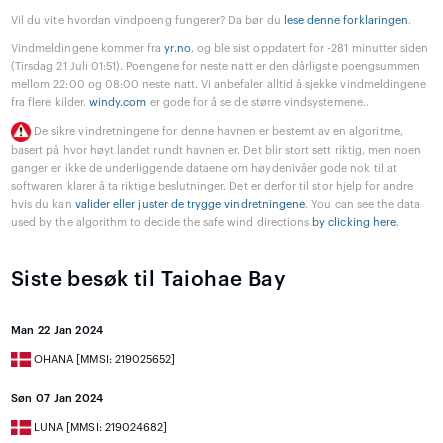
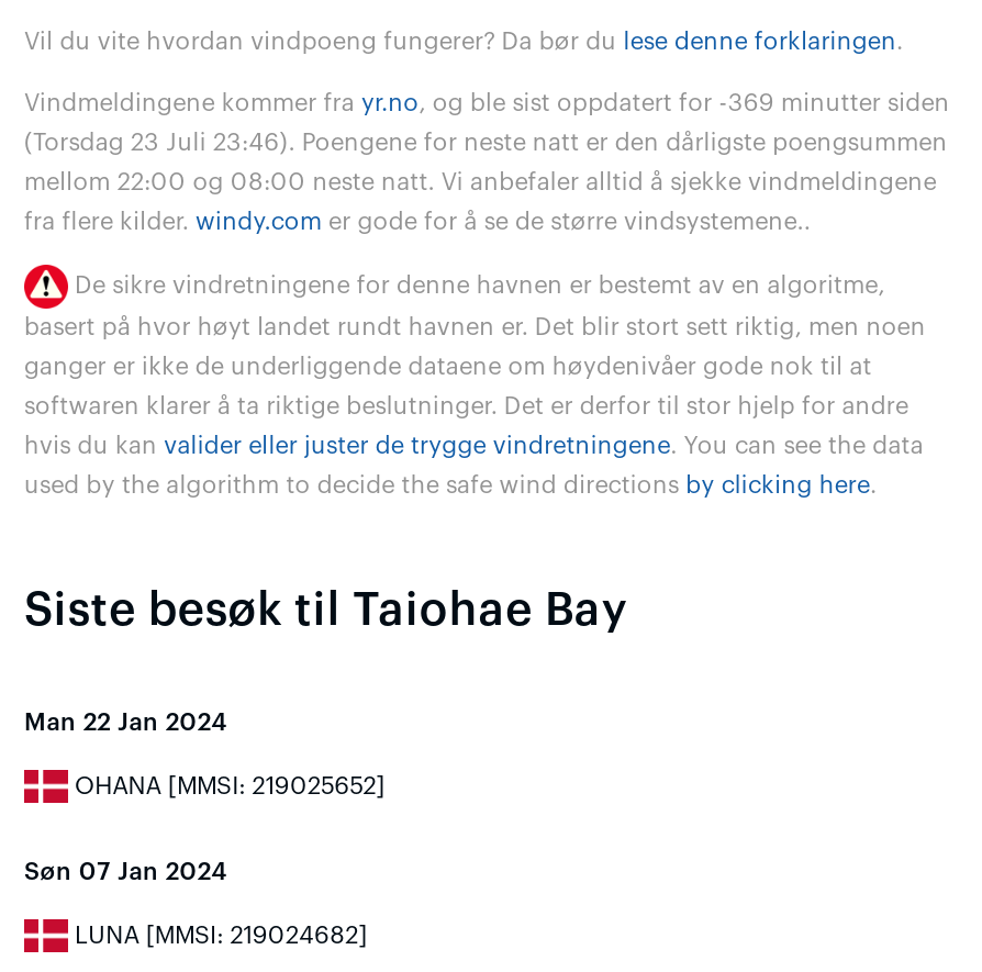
[11,43,428,54] Vindmeldingene kommer fra yr.no, og ble sist oppdatert for -281 minutter siden -> [24,91,950,115] Vindmeldingene kommer fra yr.no, og ble sist oppdatert for -369 minutter siden
[11,61,420,72] (Tirsdag 21 Juli 01:51). Poengene for neste natt er den dårligste poengsummen -> [24,130,948,154] (Torsdag 23 Juli 23:46). Poengene for neste natt er den dårligste poengsummen

